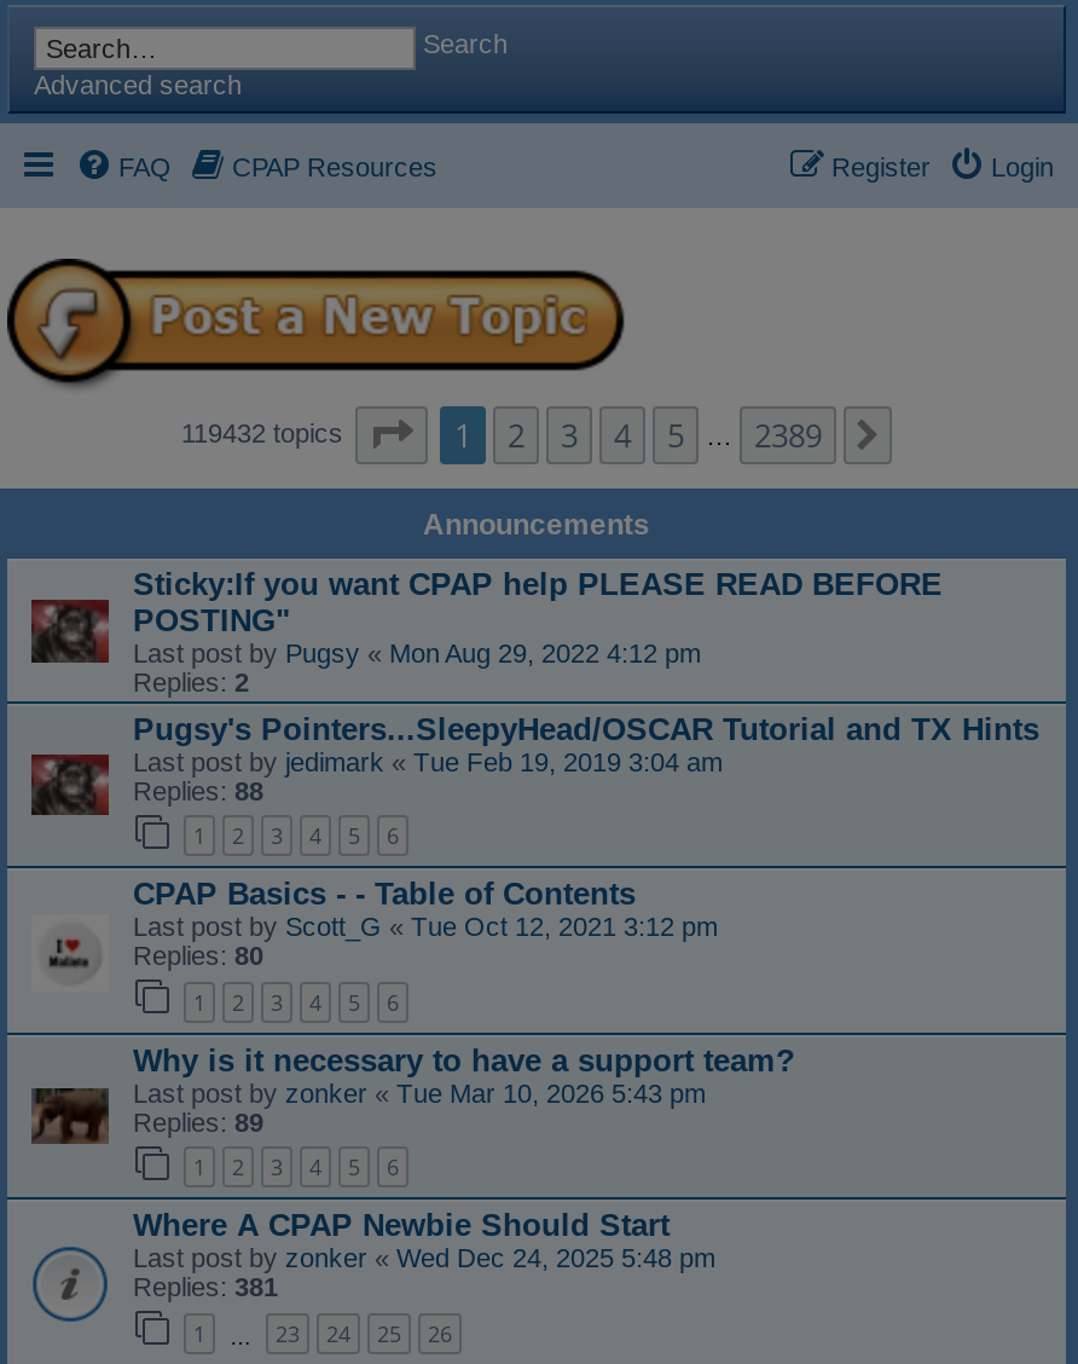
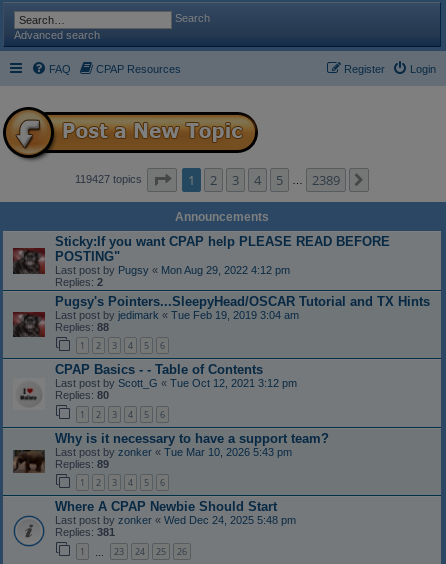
[181,417,350,446] 119432 topics -> [75,172,145,184] 119427 topics

